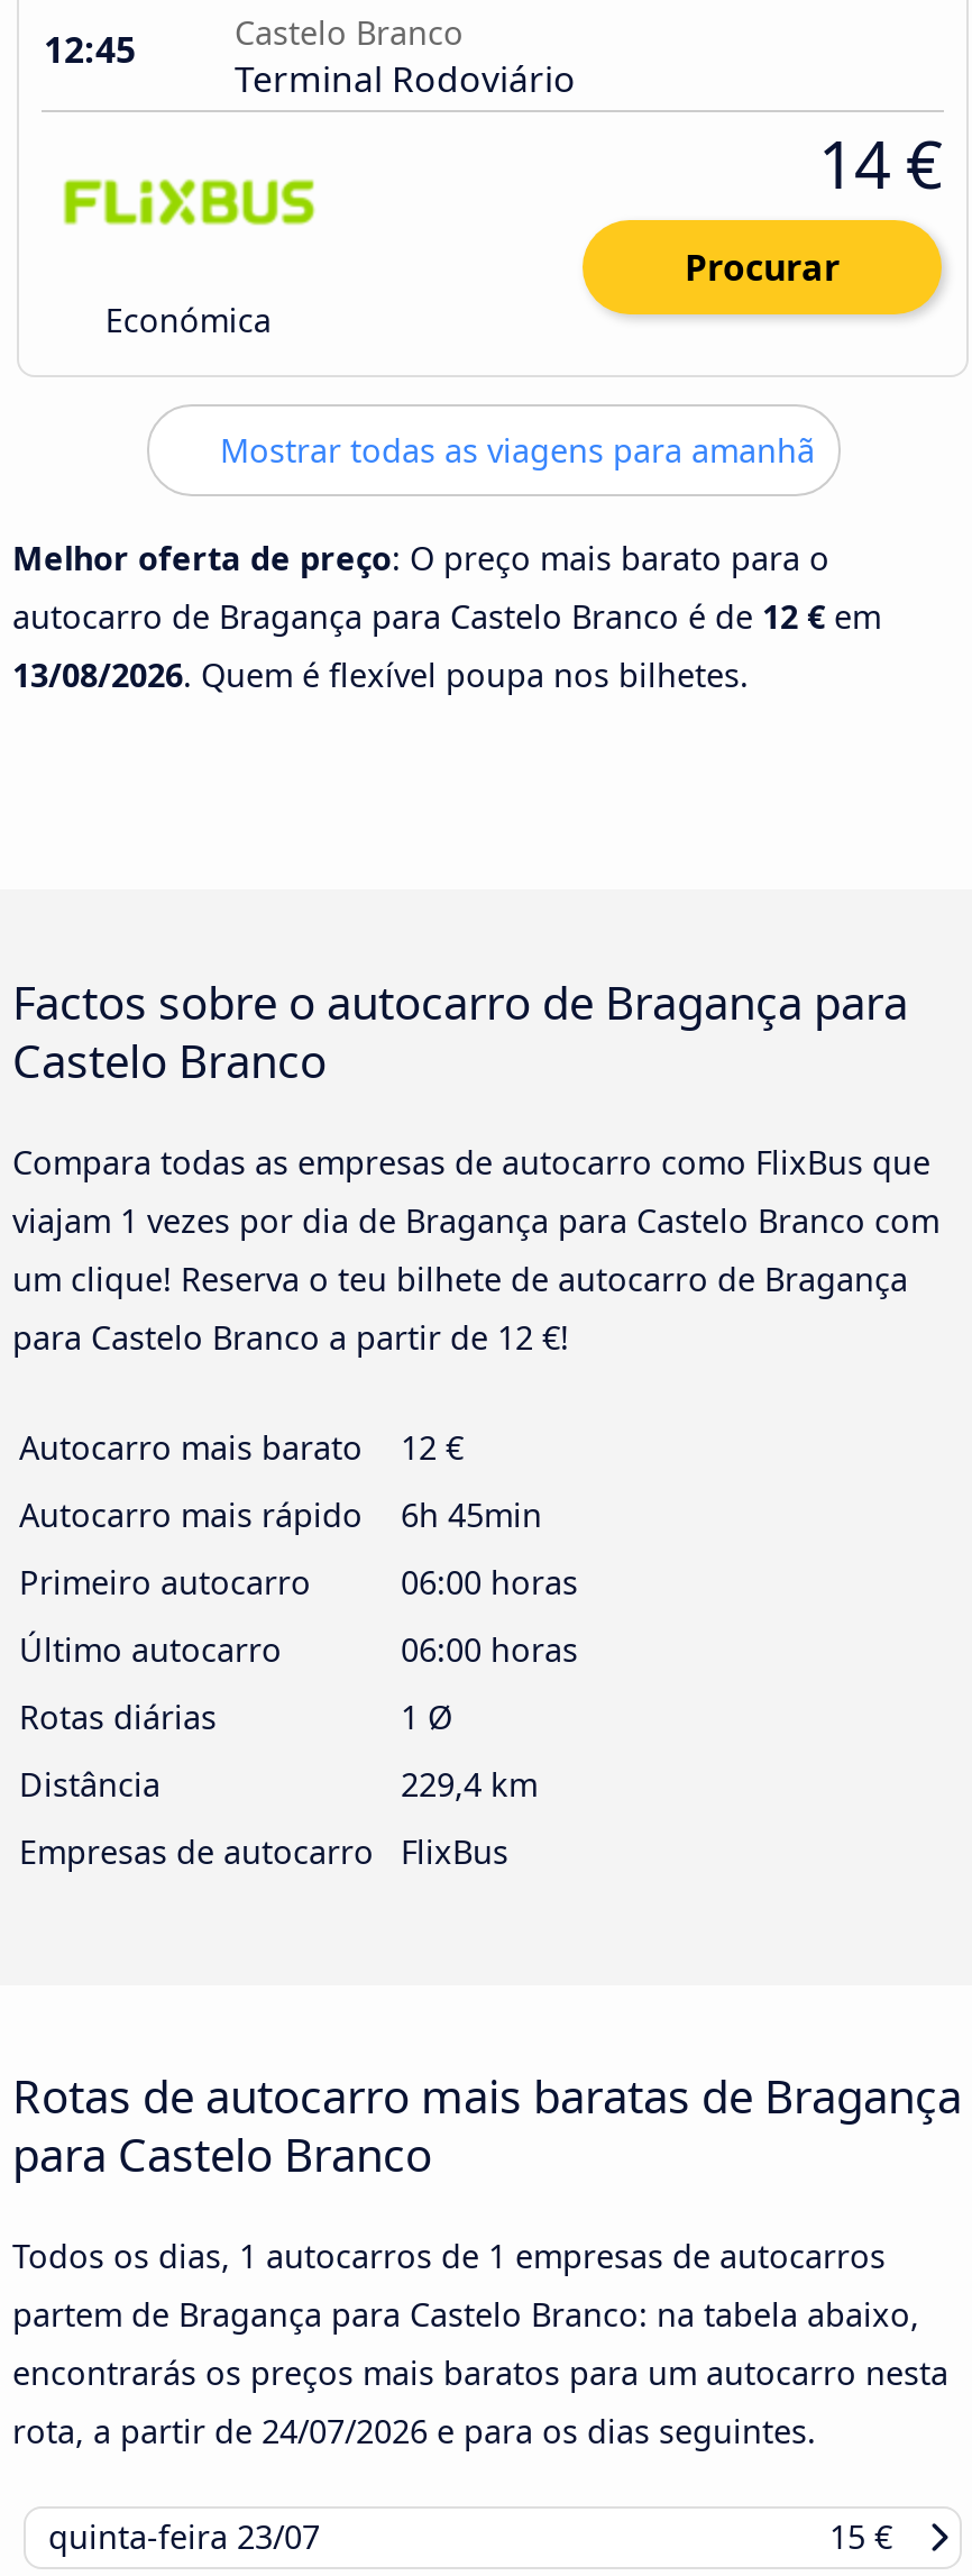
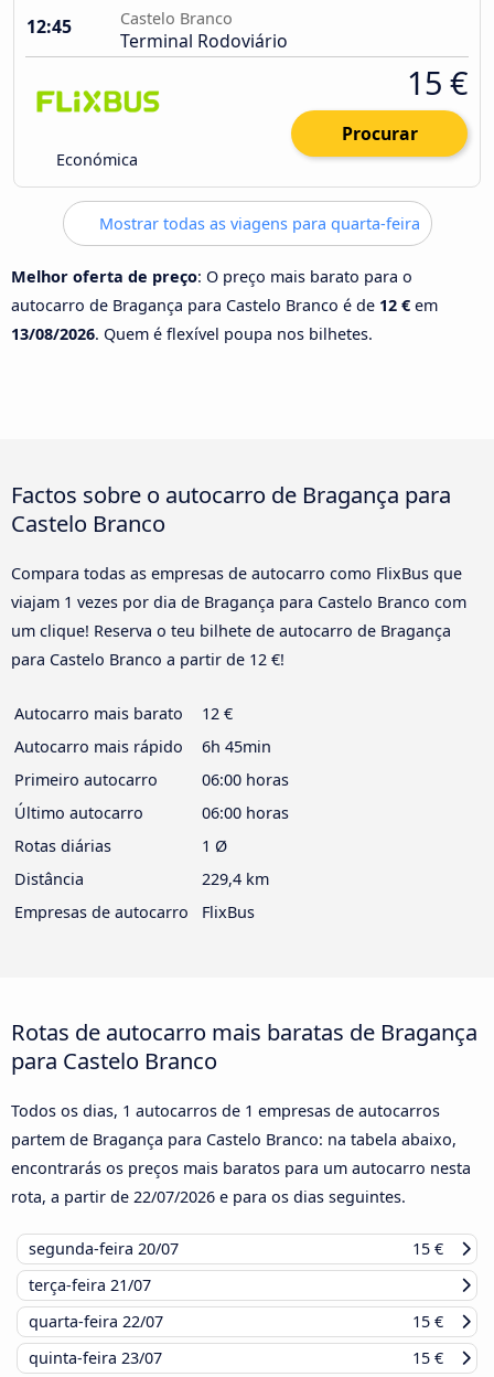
[818,119,942,207] 14 € -> [407,61,468,104] 15 €
[211,429,815,472] Mostrar todas as viagens para amanhã -> [94,213,420,234] Mostrar todas as viagens para quarta-feira
[12,2410,816,2453] rota, a partir de 24/07/2026 e para os dias seguintes. -> [11,1186,443,1332] rota, a partir de 22/07/2026 e para os dias seguintes. | segunda-feira 20/07 | 15 € | terça-feira 21/07 | quarta-feira 22/07 | 15 €

